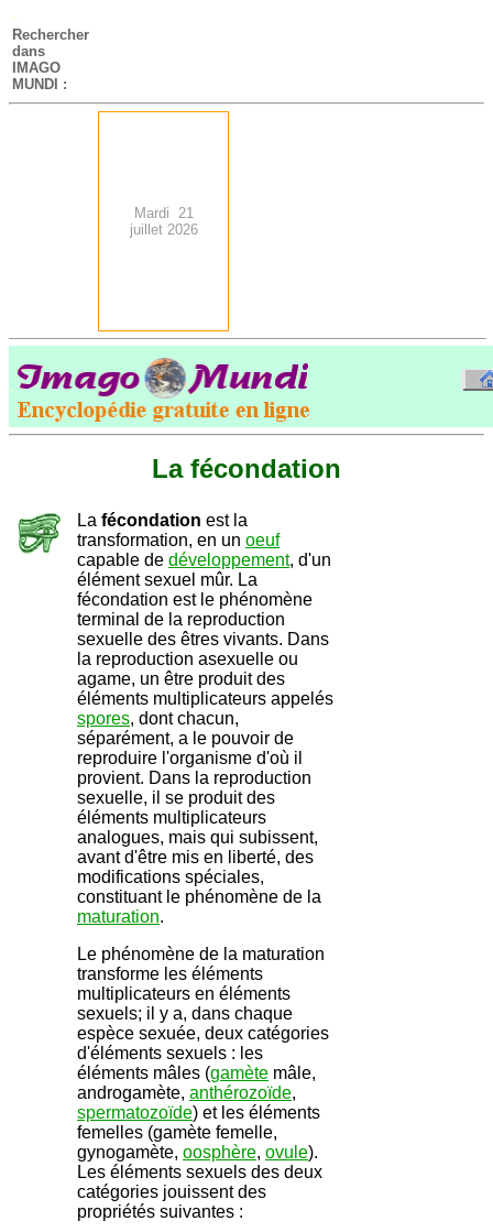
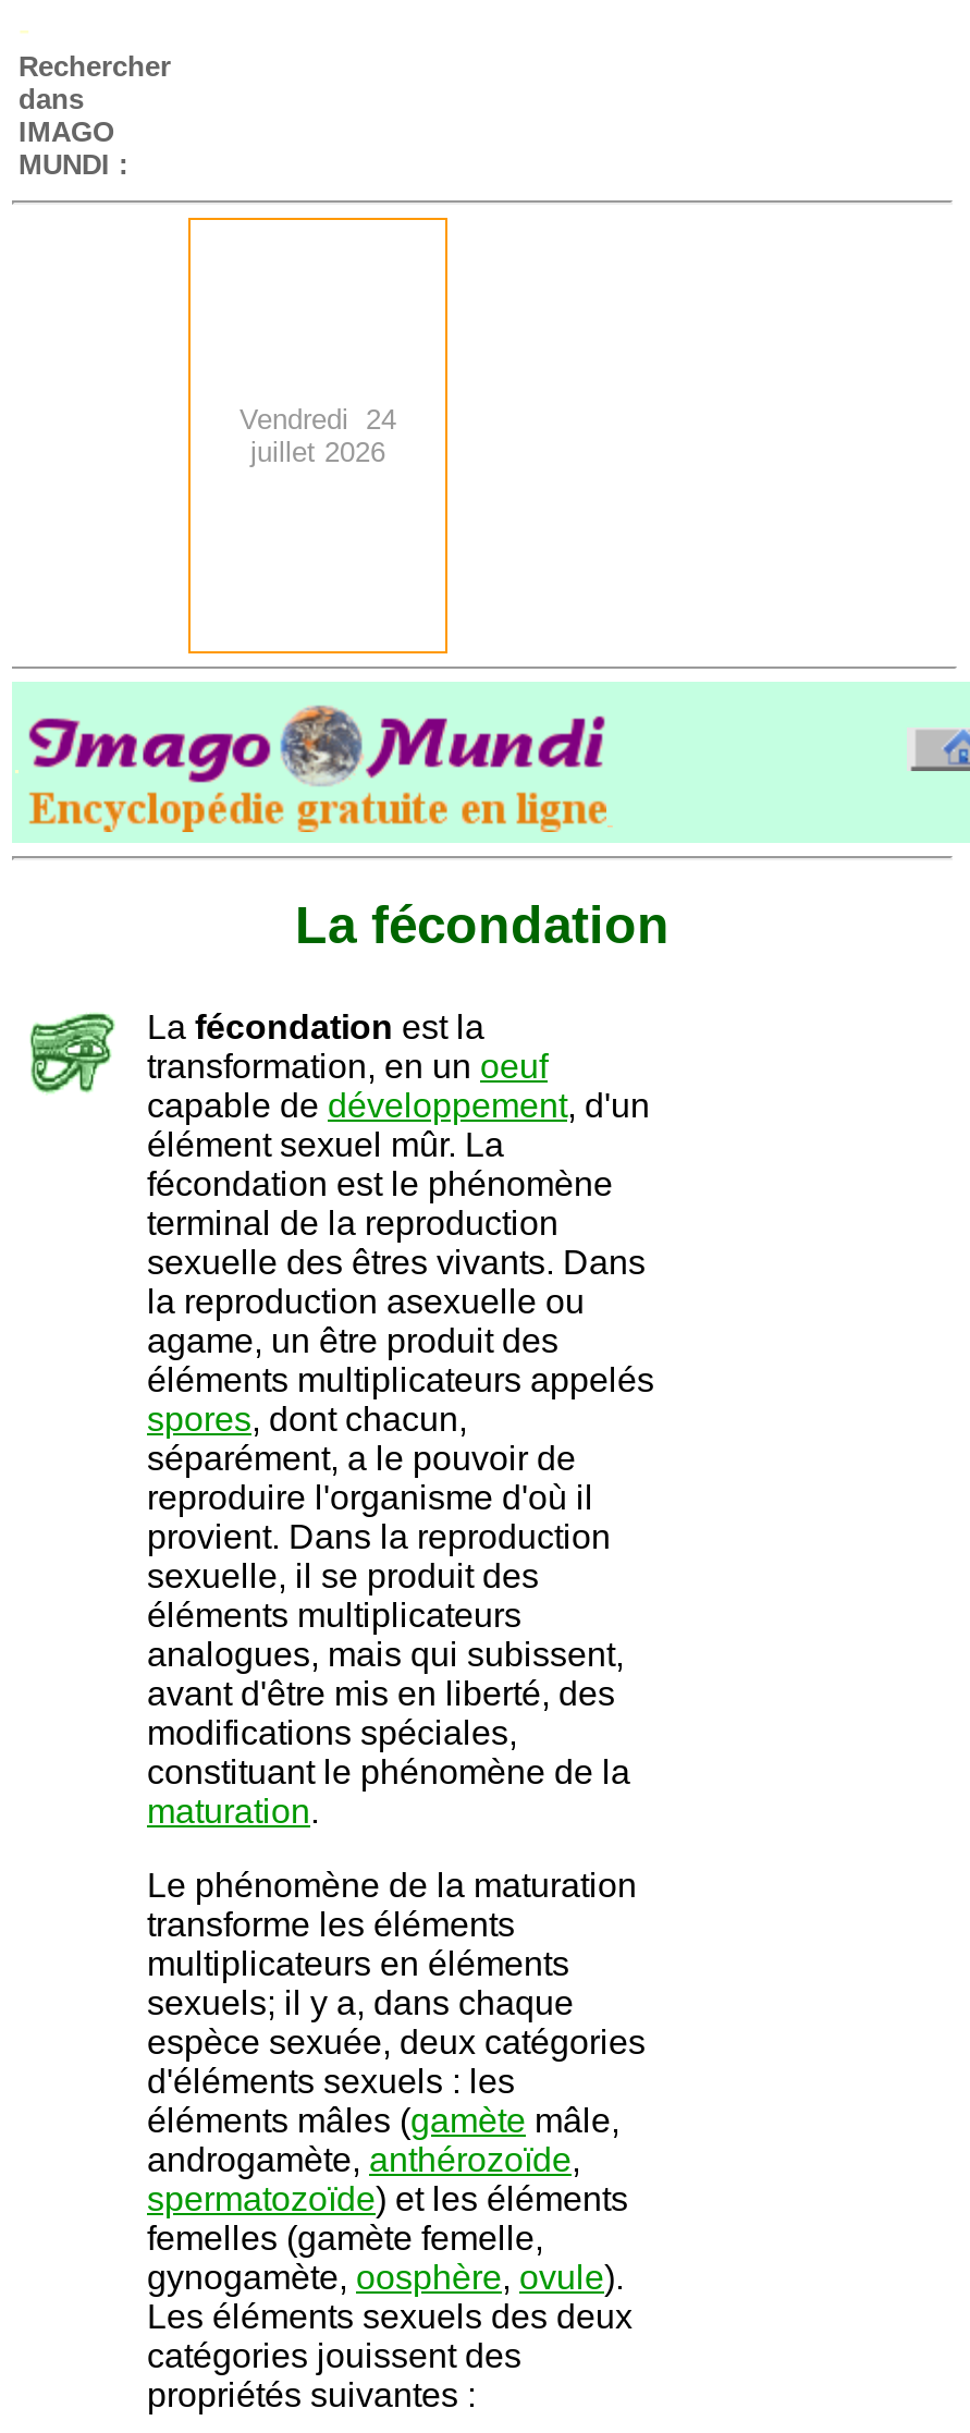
[134,205,193,221] Mardi 21 -> [240,403,396,436] Vendredi 24

